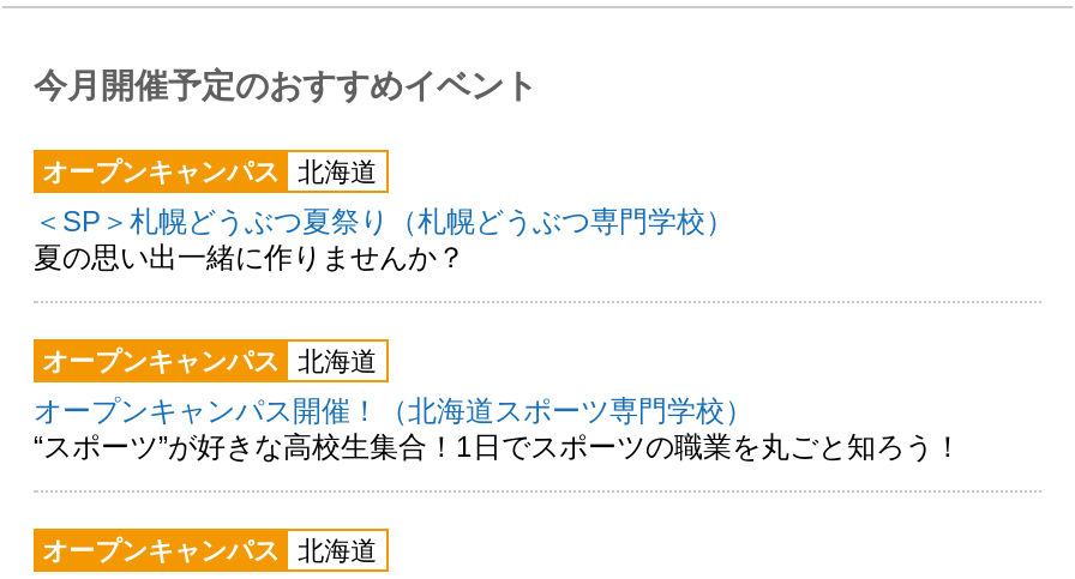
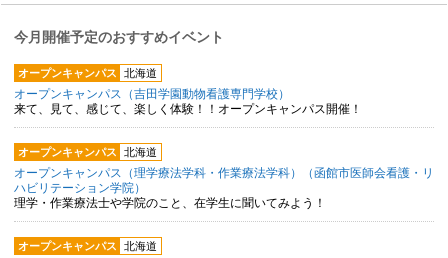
[34,204,734,274] ＜SP＞札幌どうぶつ夏祭り（札幌どうぶつ専門学校） | 夏の思い出一緒に作りませんか？ -> [14,87,362,116] オープンキャンパス（吉田学園動物看護専門学校） | 来て、見て、感じて、楽しく体験！！オープンキャンパス開催！
[34,394,962,463] オープンキャンパス開催！（北海道スポーツ専門学校） | “スポーツ”が好きな高校生集合！1日でスポーツの職業を丸ごと知ろう！ -> [14,166,434,210] オープンキャンパス（理学療法学科・作業療法学科）（函館市医師会看護・リ | ハビリテーション学院） | 理学・作業療法士や学院のこと、在学生に聞いてみよう！

